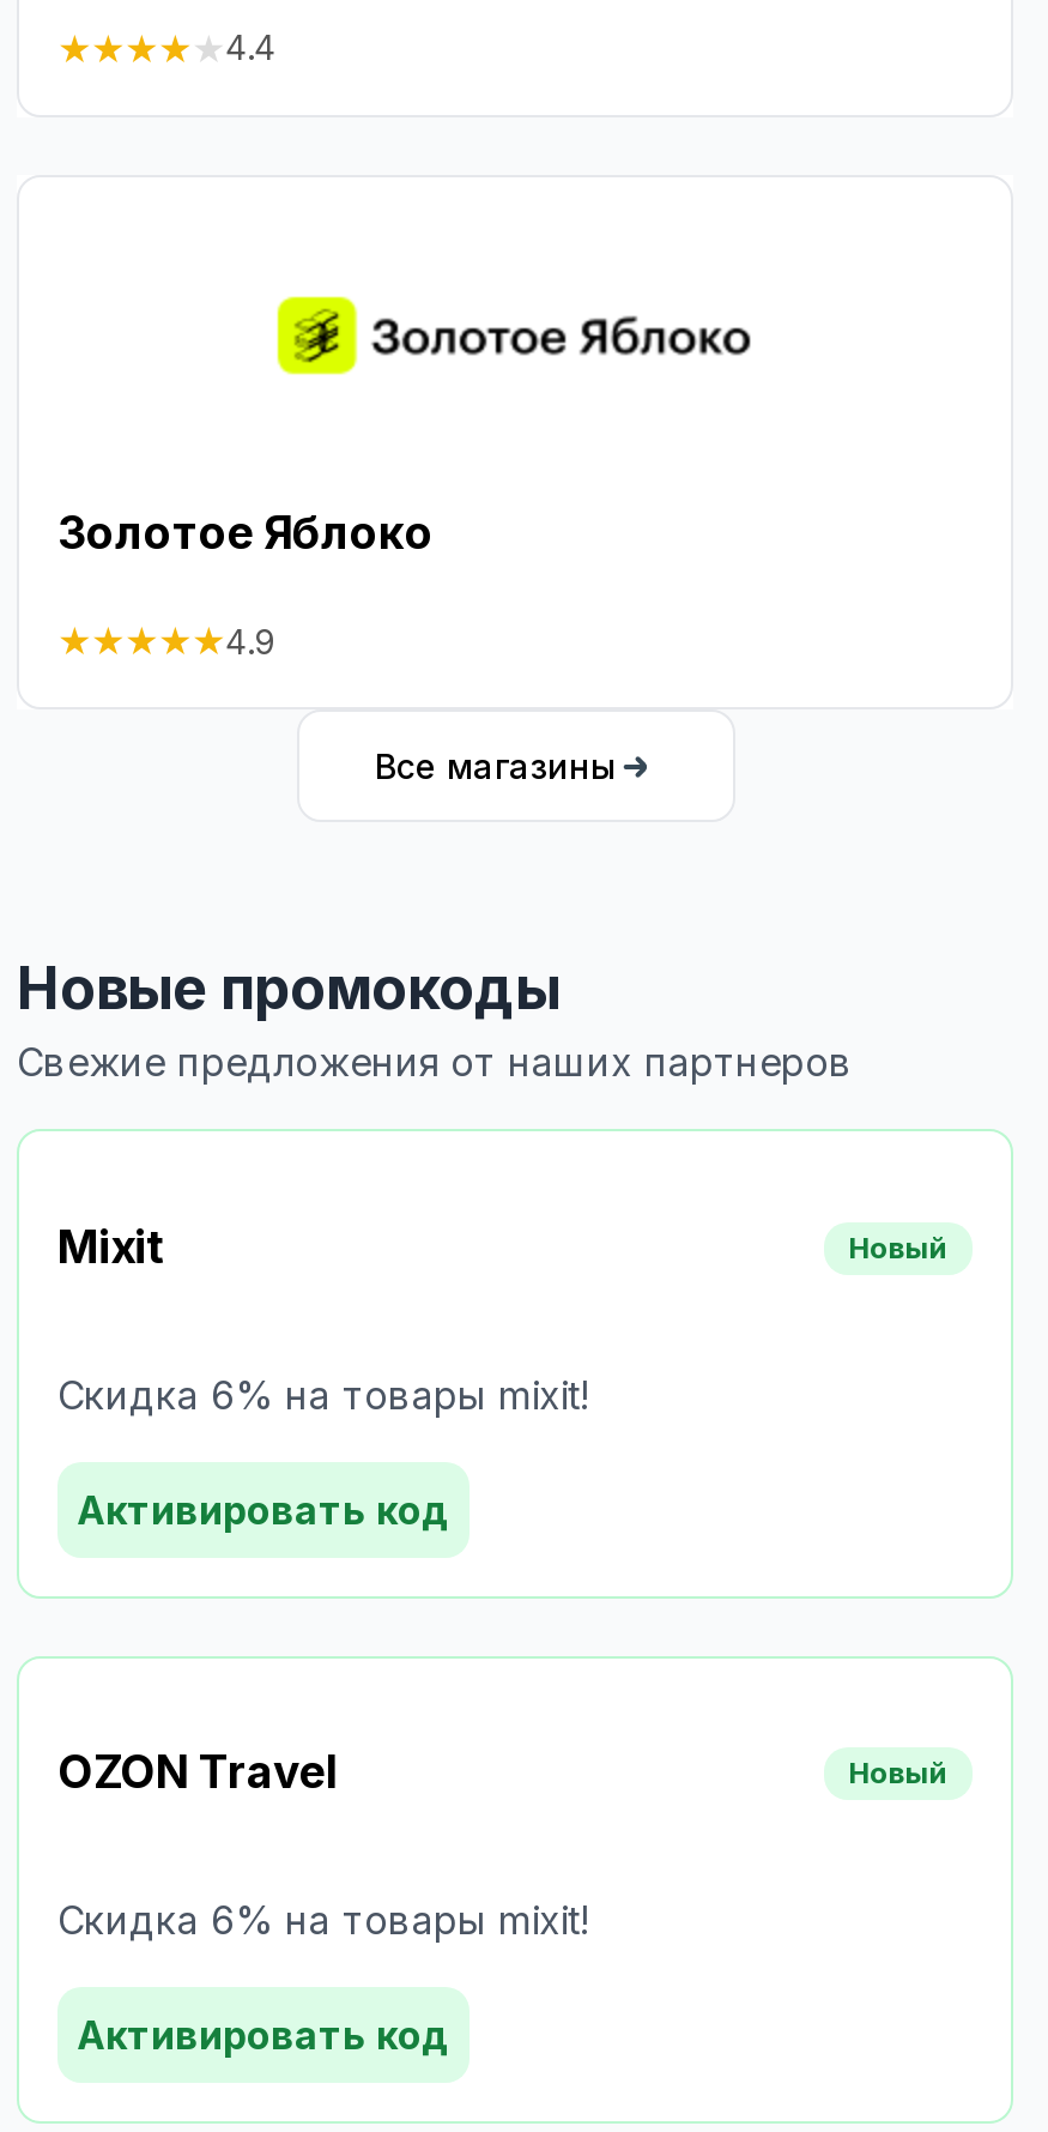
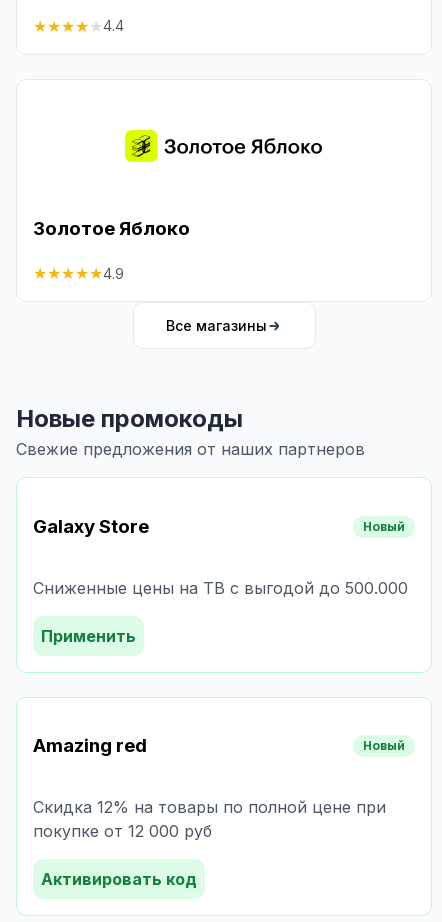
[57,1220,163,1275] Mixit -> [33,515,149,538] Galaxy Store
[57,1370,589,1418] Скидка 6% на товары mixit! -> [33,578,408,598] Сниженные цены на ТВ с выгодой до 500.000
[77,1485,450,1533] Активировать код -> [41,626,136,646] Применить
[57,1746,338,1801] OZON Travel -> [33,734,147,757] Amazing red
[57,1896,589,1944] Скидка 6% на товары mixit! -> [33,797,386,841] Скидка 12% на товары по полной цене при | покупке от 12 000 руб

